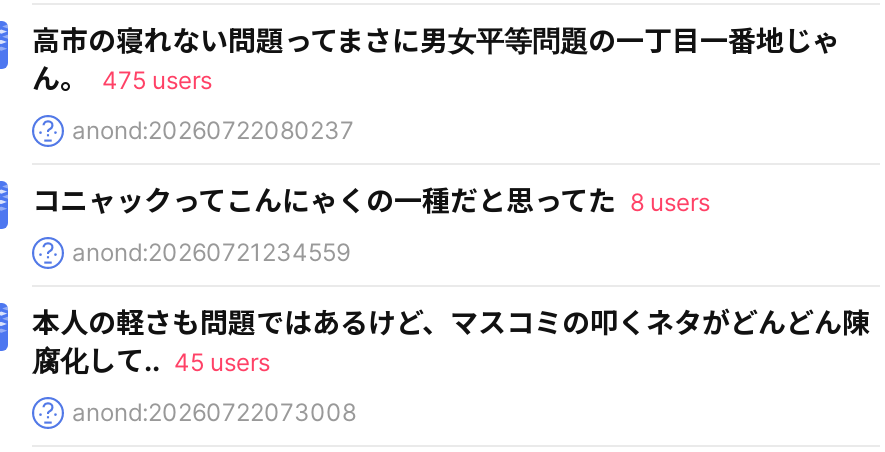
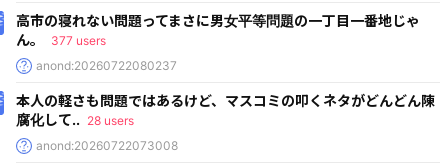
[32,61,212,95] ん。 475 users -> [16,31,106,48] ん。 377 users
[32,183,710,267] コニャックってこんにゃくの一種だと思ってた 8 users | anond:20260721234559 -> none
[32,343,270,377] 腐化して.. 45 users -> [16,111,134,128] 腐化して.. 28 users

